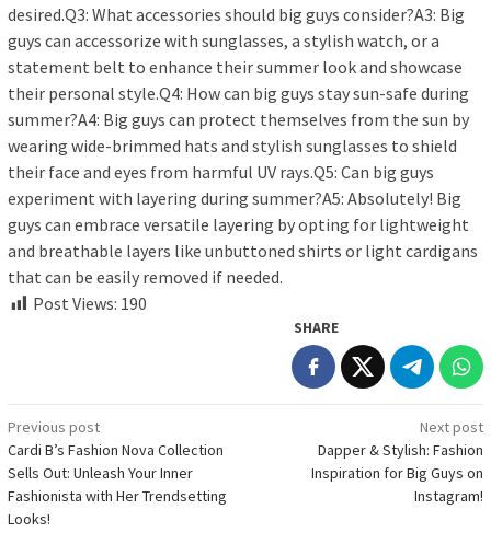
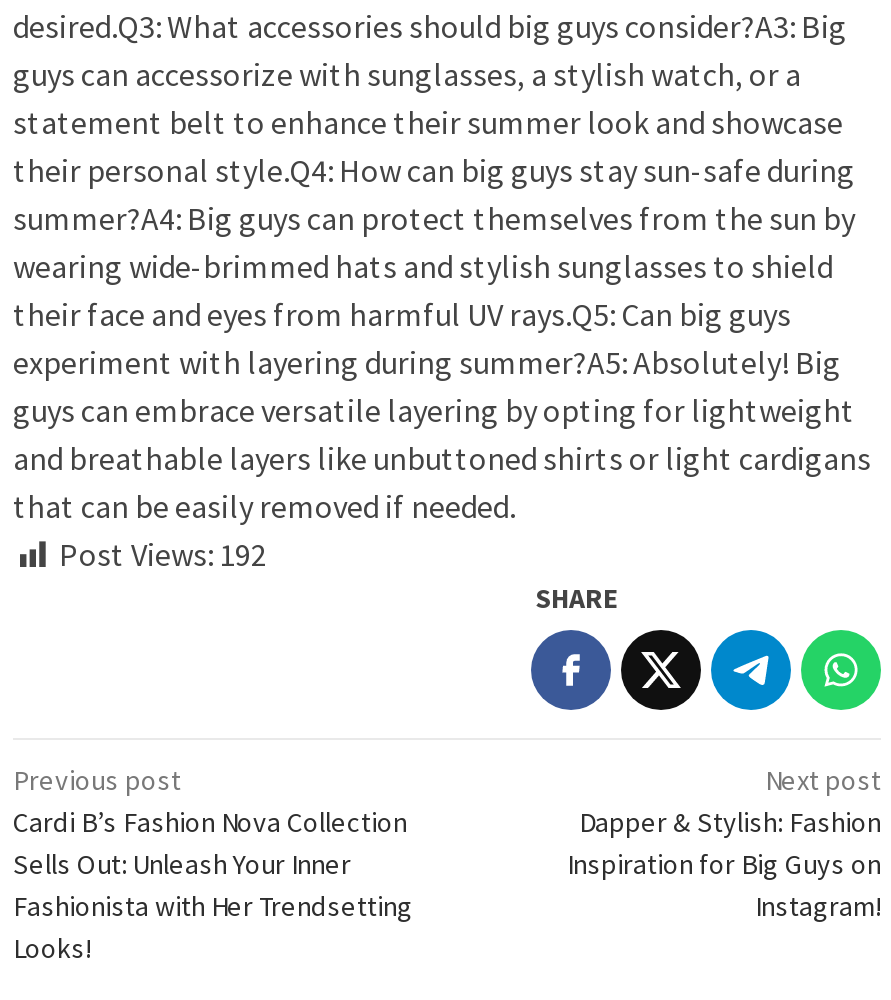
[33,292,147,314] Post Views: 190 -> [59,533,267,573] Post Views: 192

